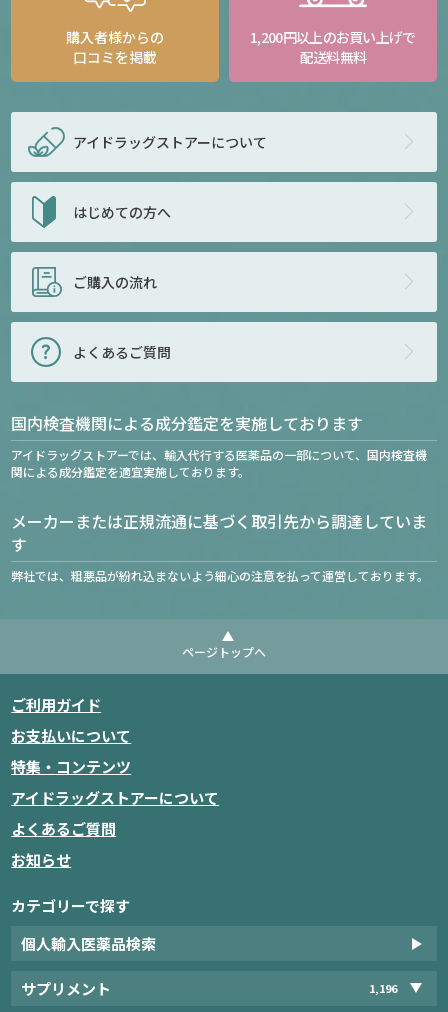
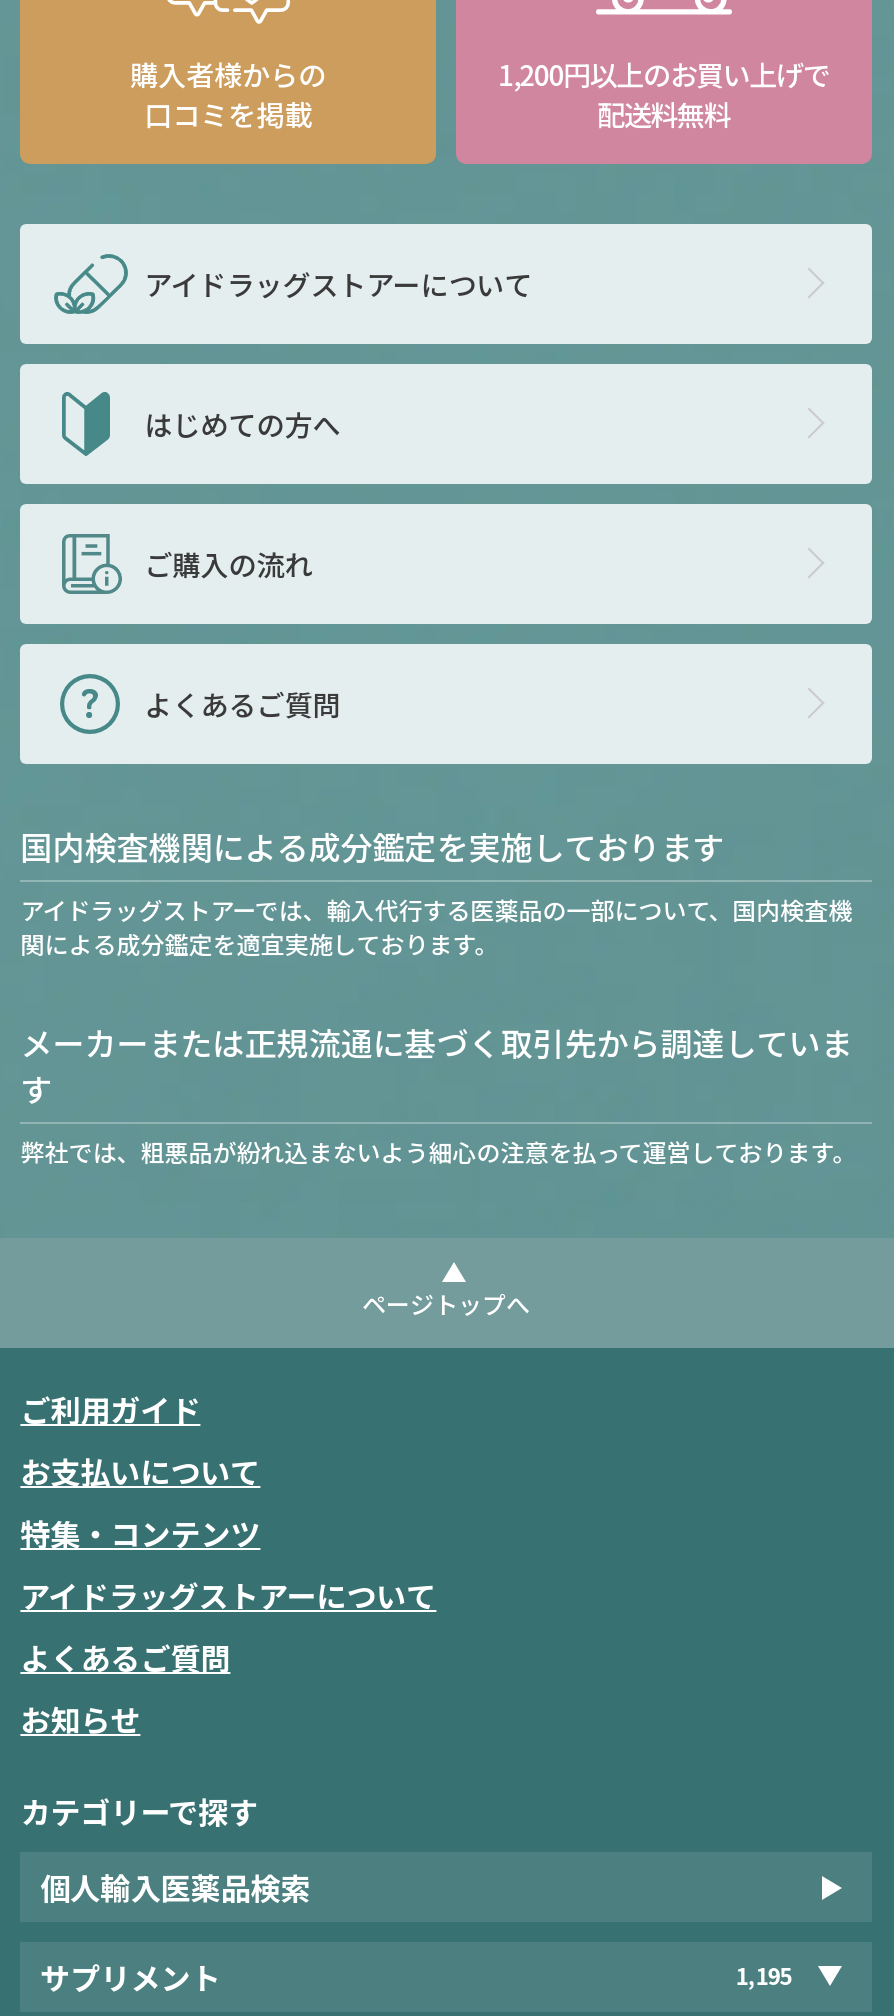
[369,980,397,996] 1,196 -> [736,1960,792,1992] 1,195

